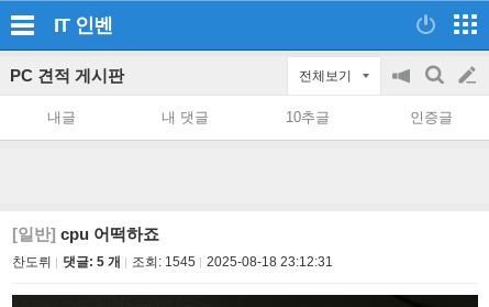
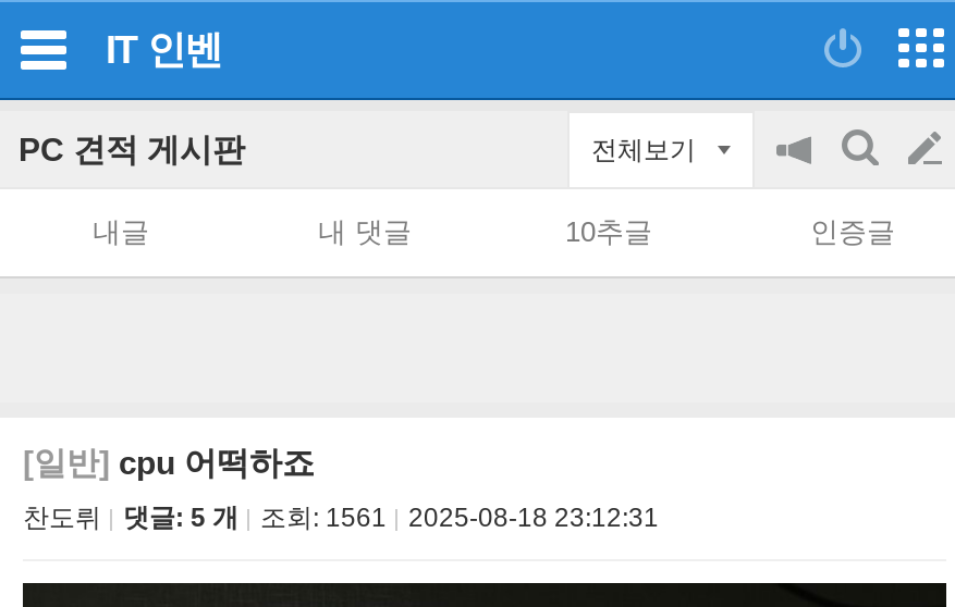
[132,254,196,270] 조회: 1545 -> [260,503,387,533] 조회: 1561

